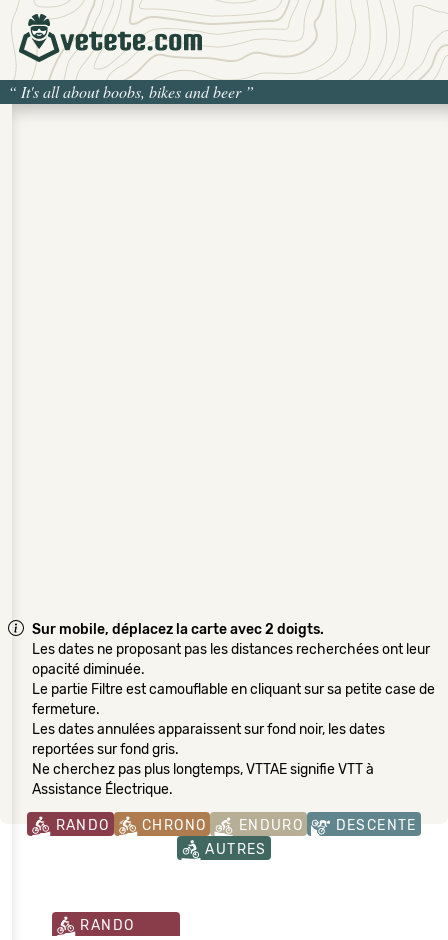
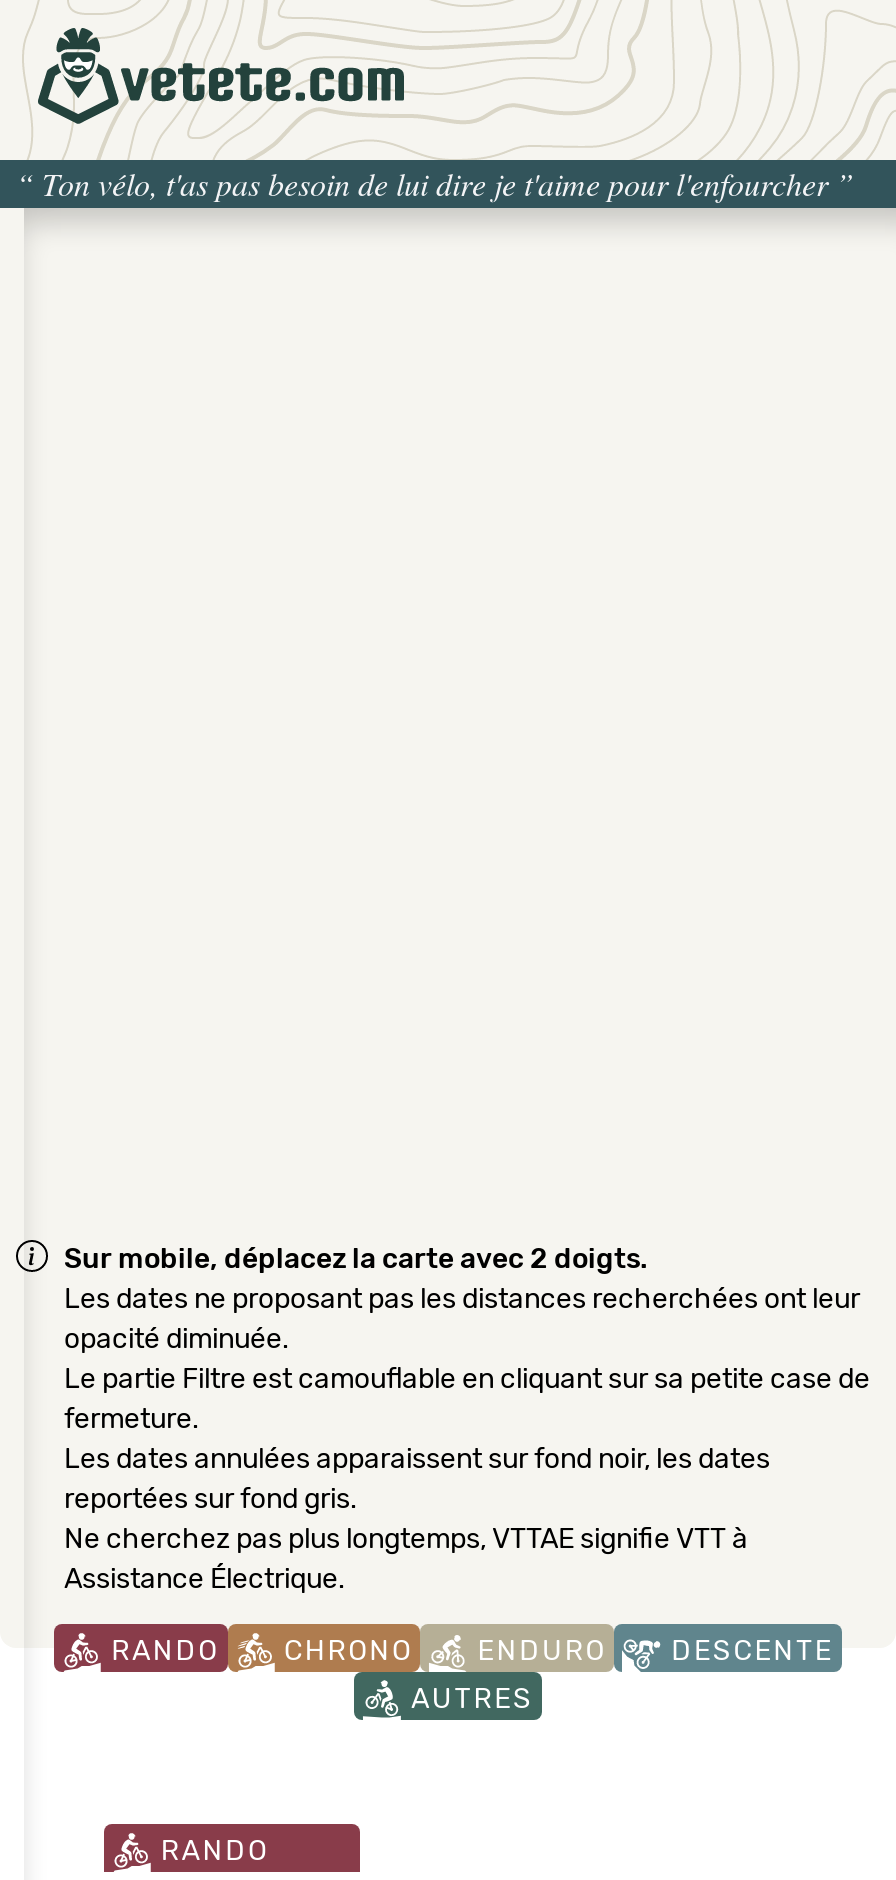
[8,81,254,102] “It's all about boobs, bikes and beer” -> [16,162,854,204] “Ton vélo, t'as pas besoin de lui dire je t'aime pour l'enfourcher”

